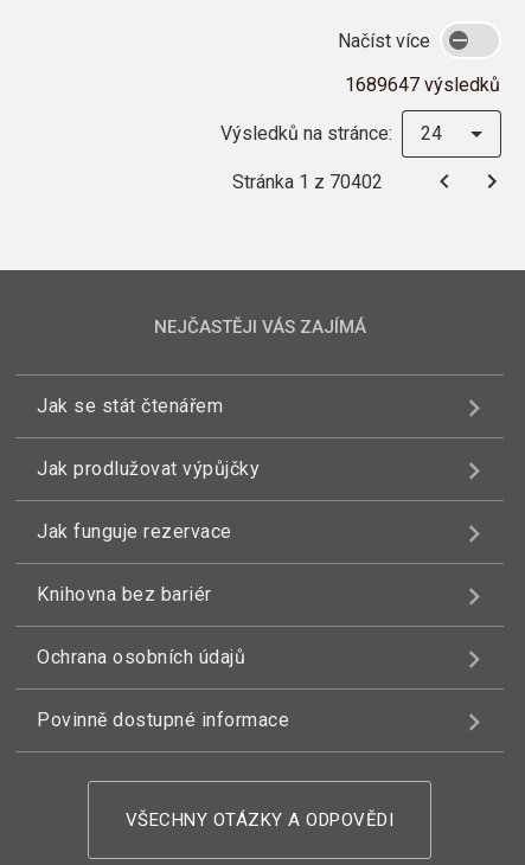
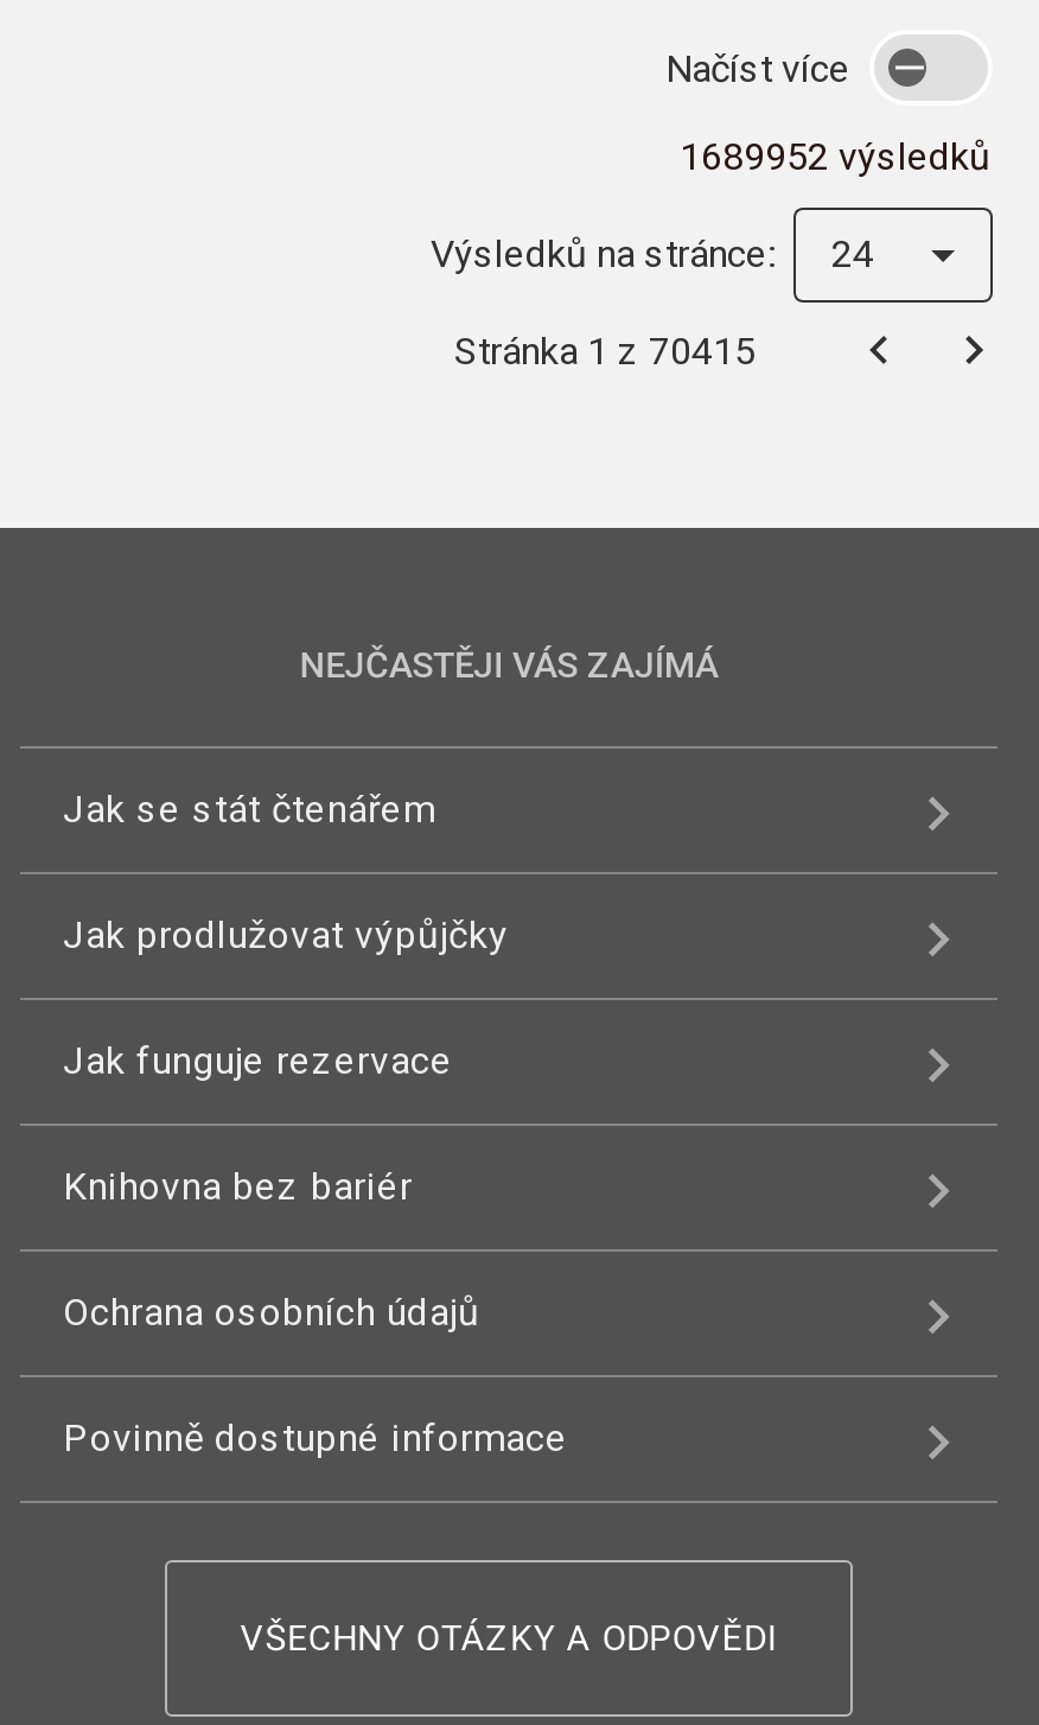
[345,73,500,96] 1689647 výsledků -> [680,134,990,179] 1689952 výsledků
[232,170,383,193] Stránka 1 z 70402 -> [454,327,756,373] Stránka 1 z 70415

